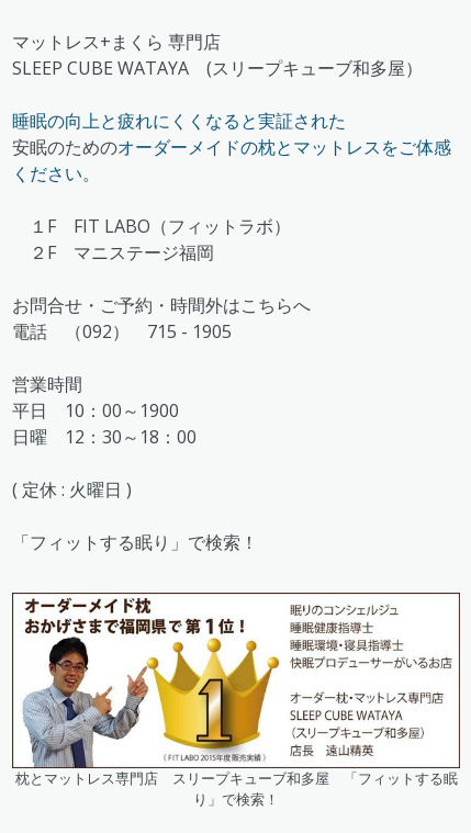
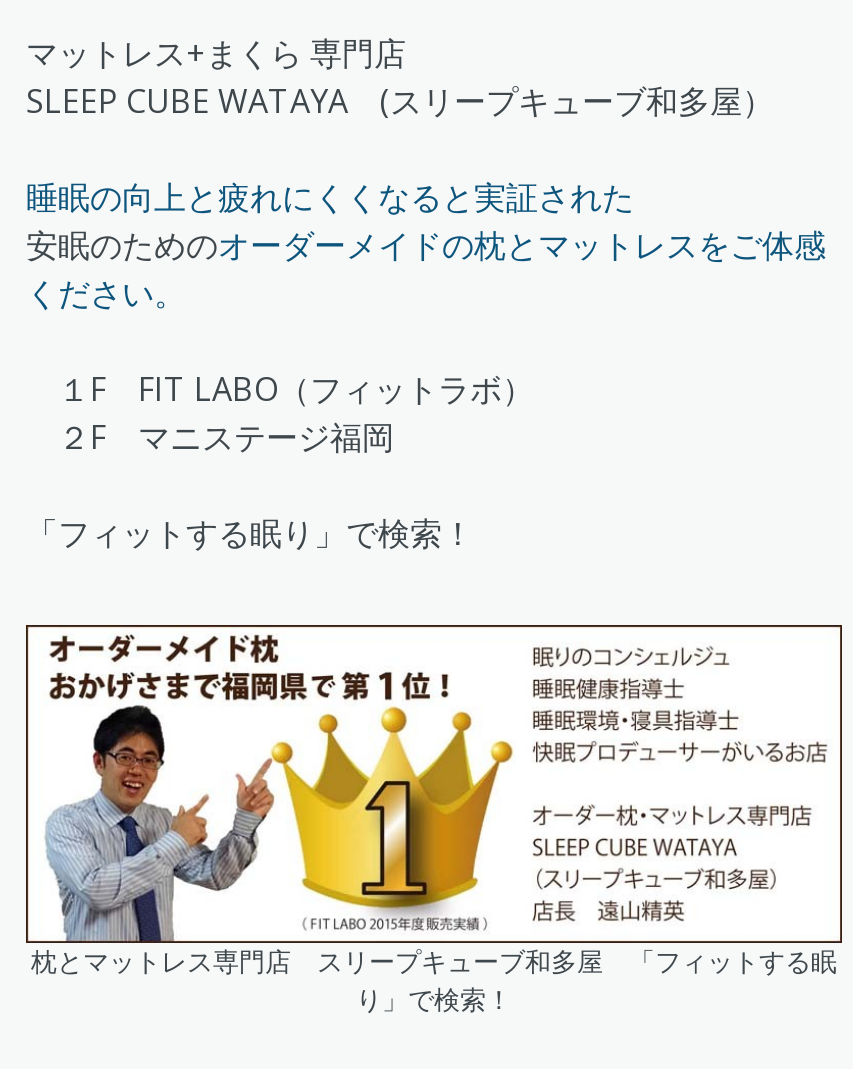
[12,293,311,502] お問合せ・ご予約・時間外はこちらへ | 電話 （092） 715 - 1905 | 営業時間 | 平日 10：00～1900 | 日曜 12：30～18：00 | ( 定休 : 火曜日 ) -> none

